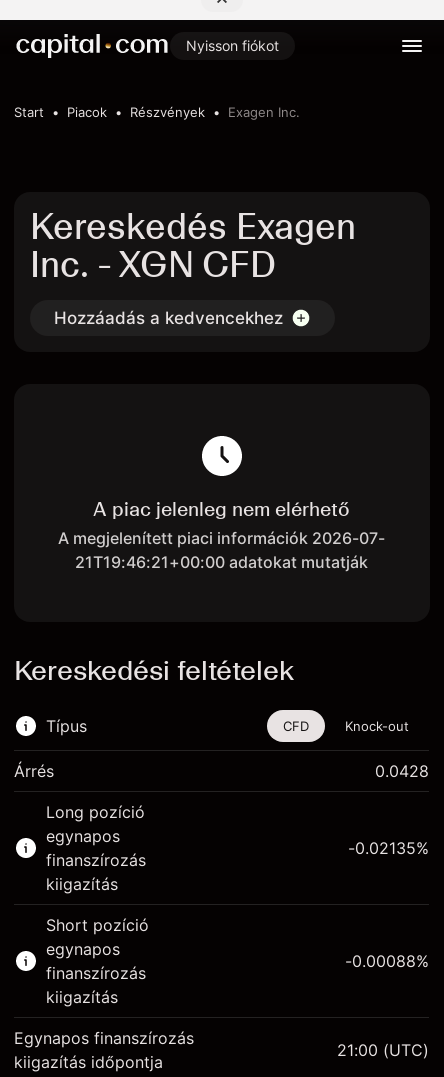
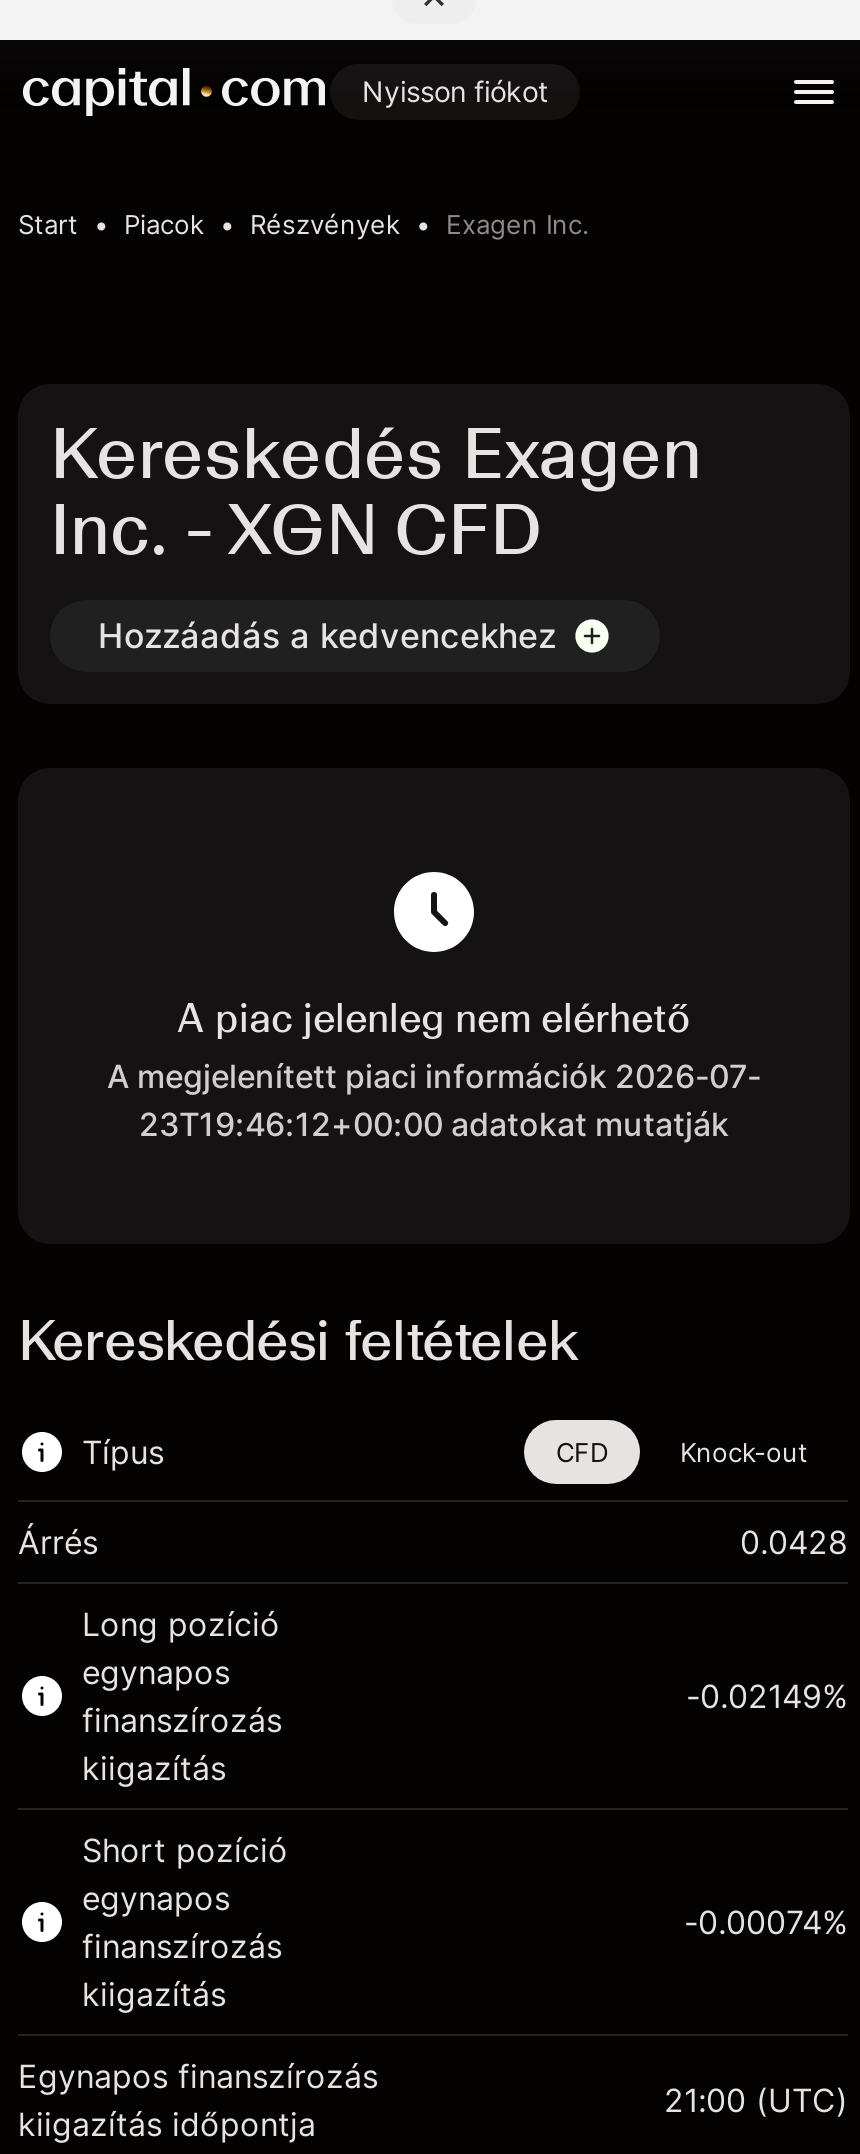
[75,552,368,572] 21T19:46:21+00:00 adatokat mutatják -> [139,1104,729,1144] 23T19:46:12+00:00 adatokat mutatják
[348,838,429,858] -0.02135% -> [686,1676,848,1716] -0.02149%
[345,951,429,971] -0.00088% -> [684,1902,848,1942] -0.00074%

